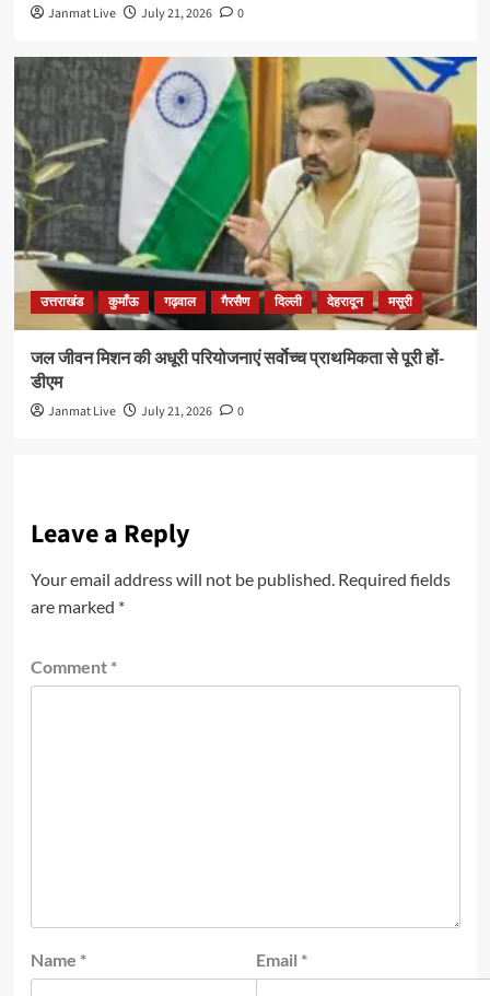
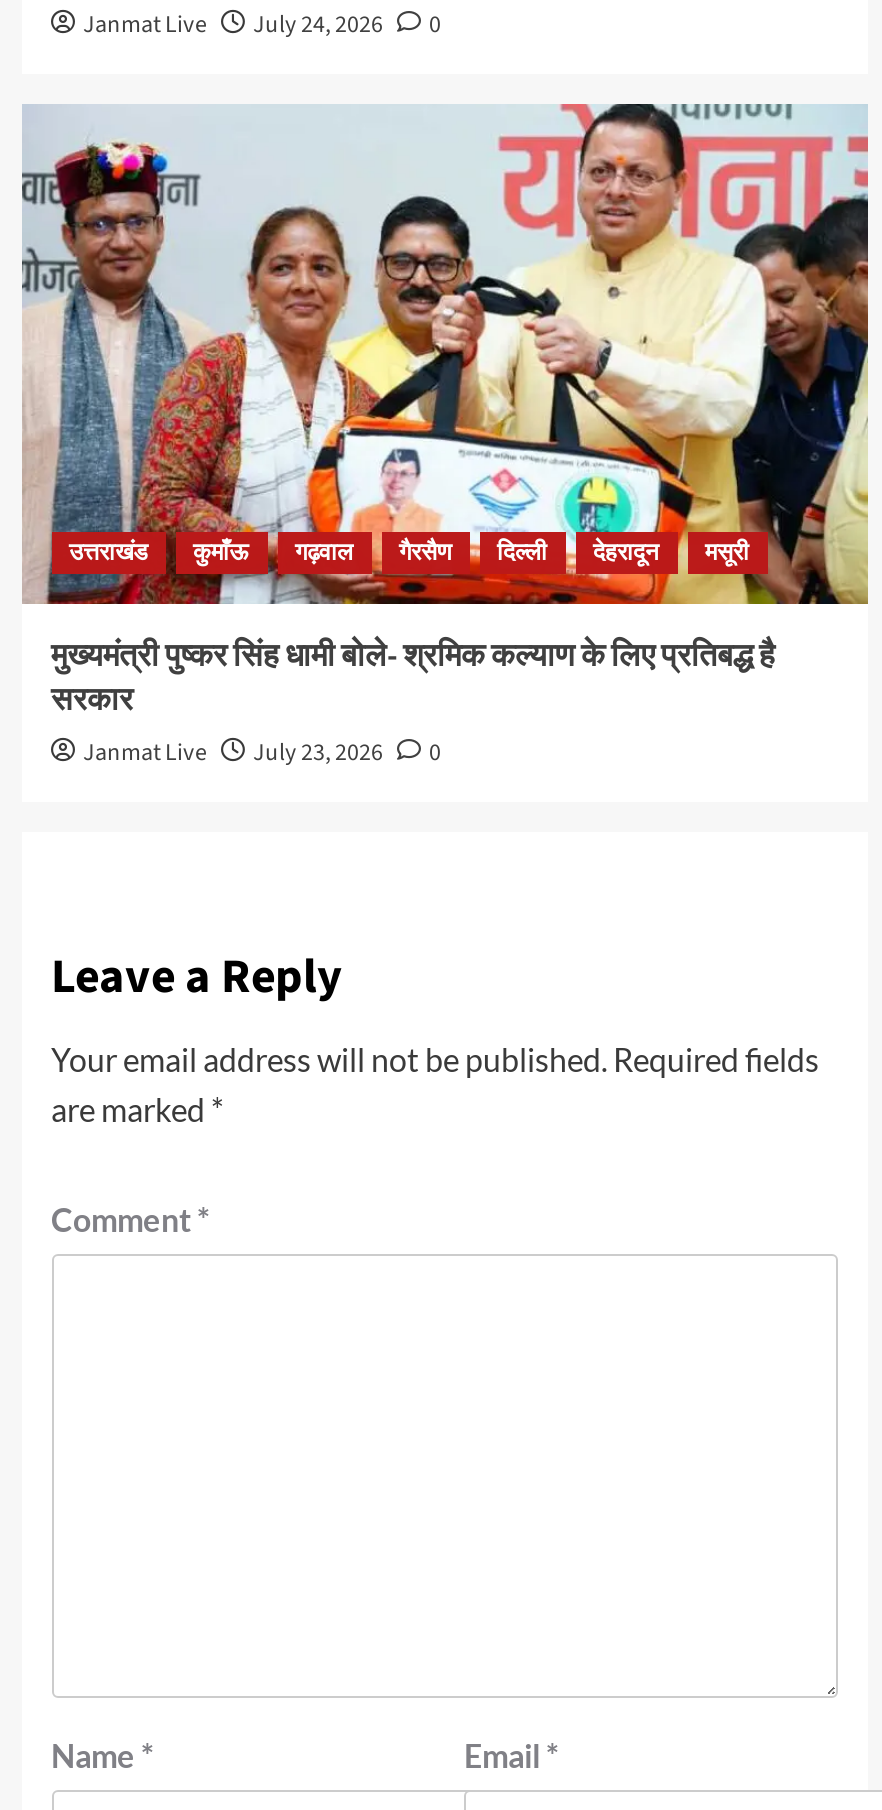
[48,5,243,23] Janmat Live July 21, 2026 0 -> [83,9,441,43] Janmat Live July 24, 2026 0
[13,56,478,395] [image] | जल जीवन मिशन की अधूरी परियोजनाएं सर्वाेच्च प्राथमिकता से पूरी हों- | डीएम -> [22,102,870,723] [image] | मुख्यमंत्री पुष्कर सिंह धामी बोले- श्रमिक कल्याण के लिए प्रतिबद्ध है | सरकार
[48,403,243,421] Janmat Live July 21, 2026 0 -> [83,737,441,771] Janmat Live July 23, 2026 0

